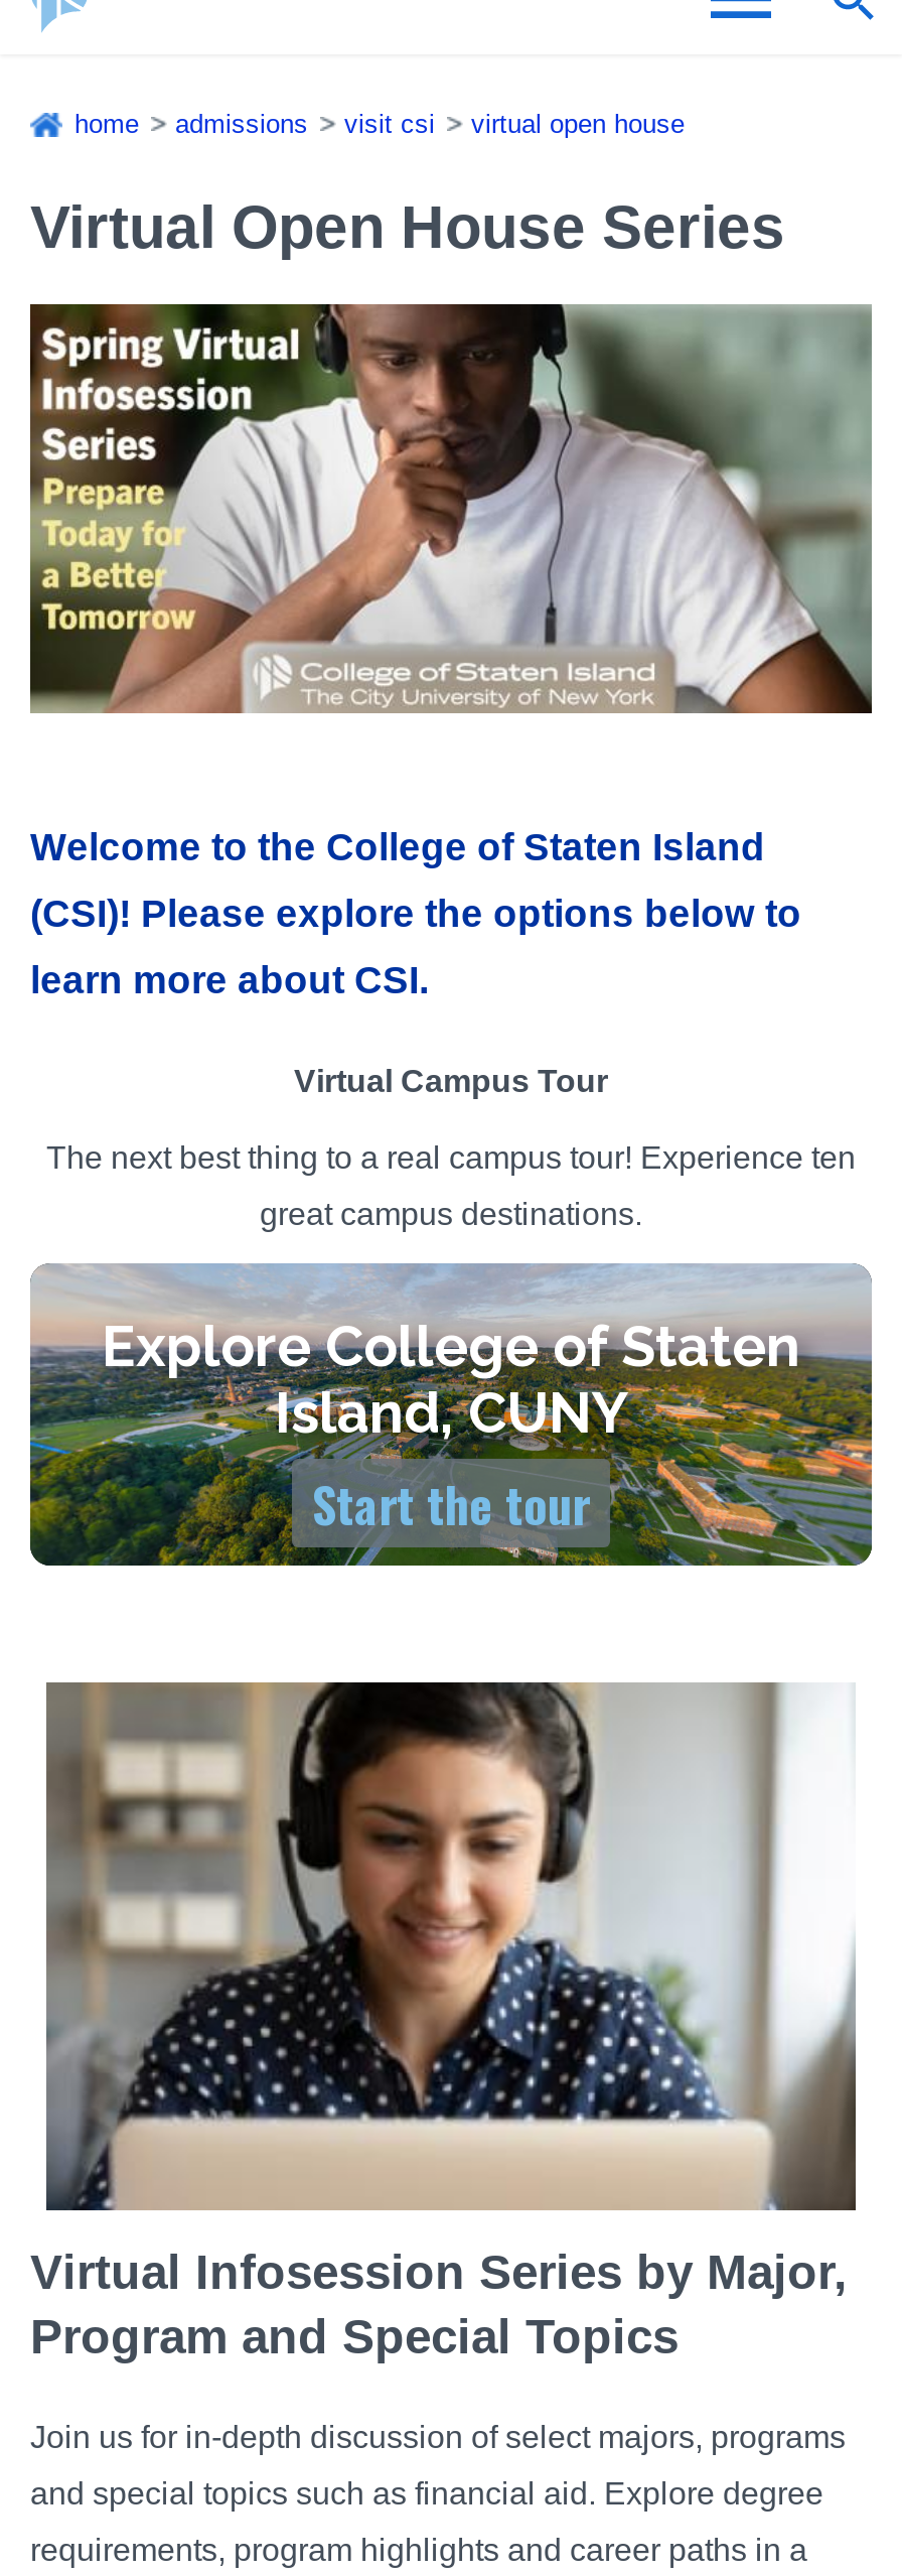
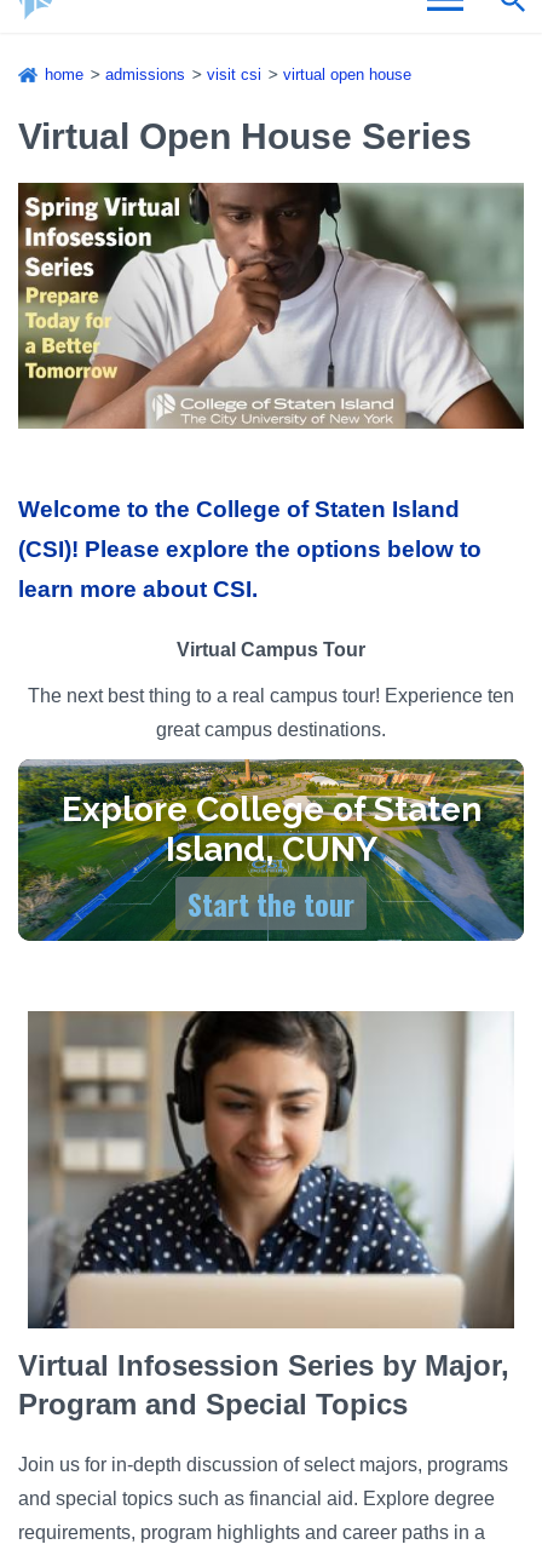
[28,1263,874,1568] [image] -> [18,758,525,942] [image]

